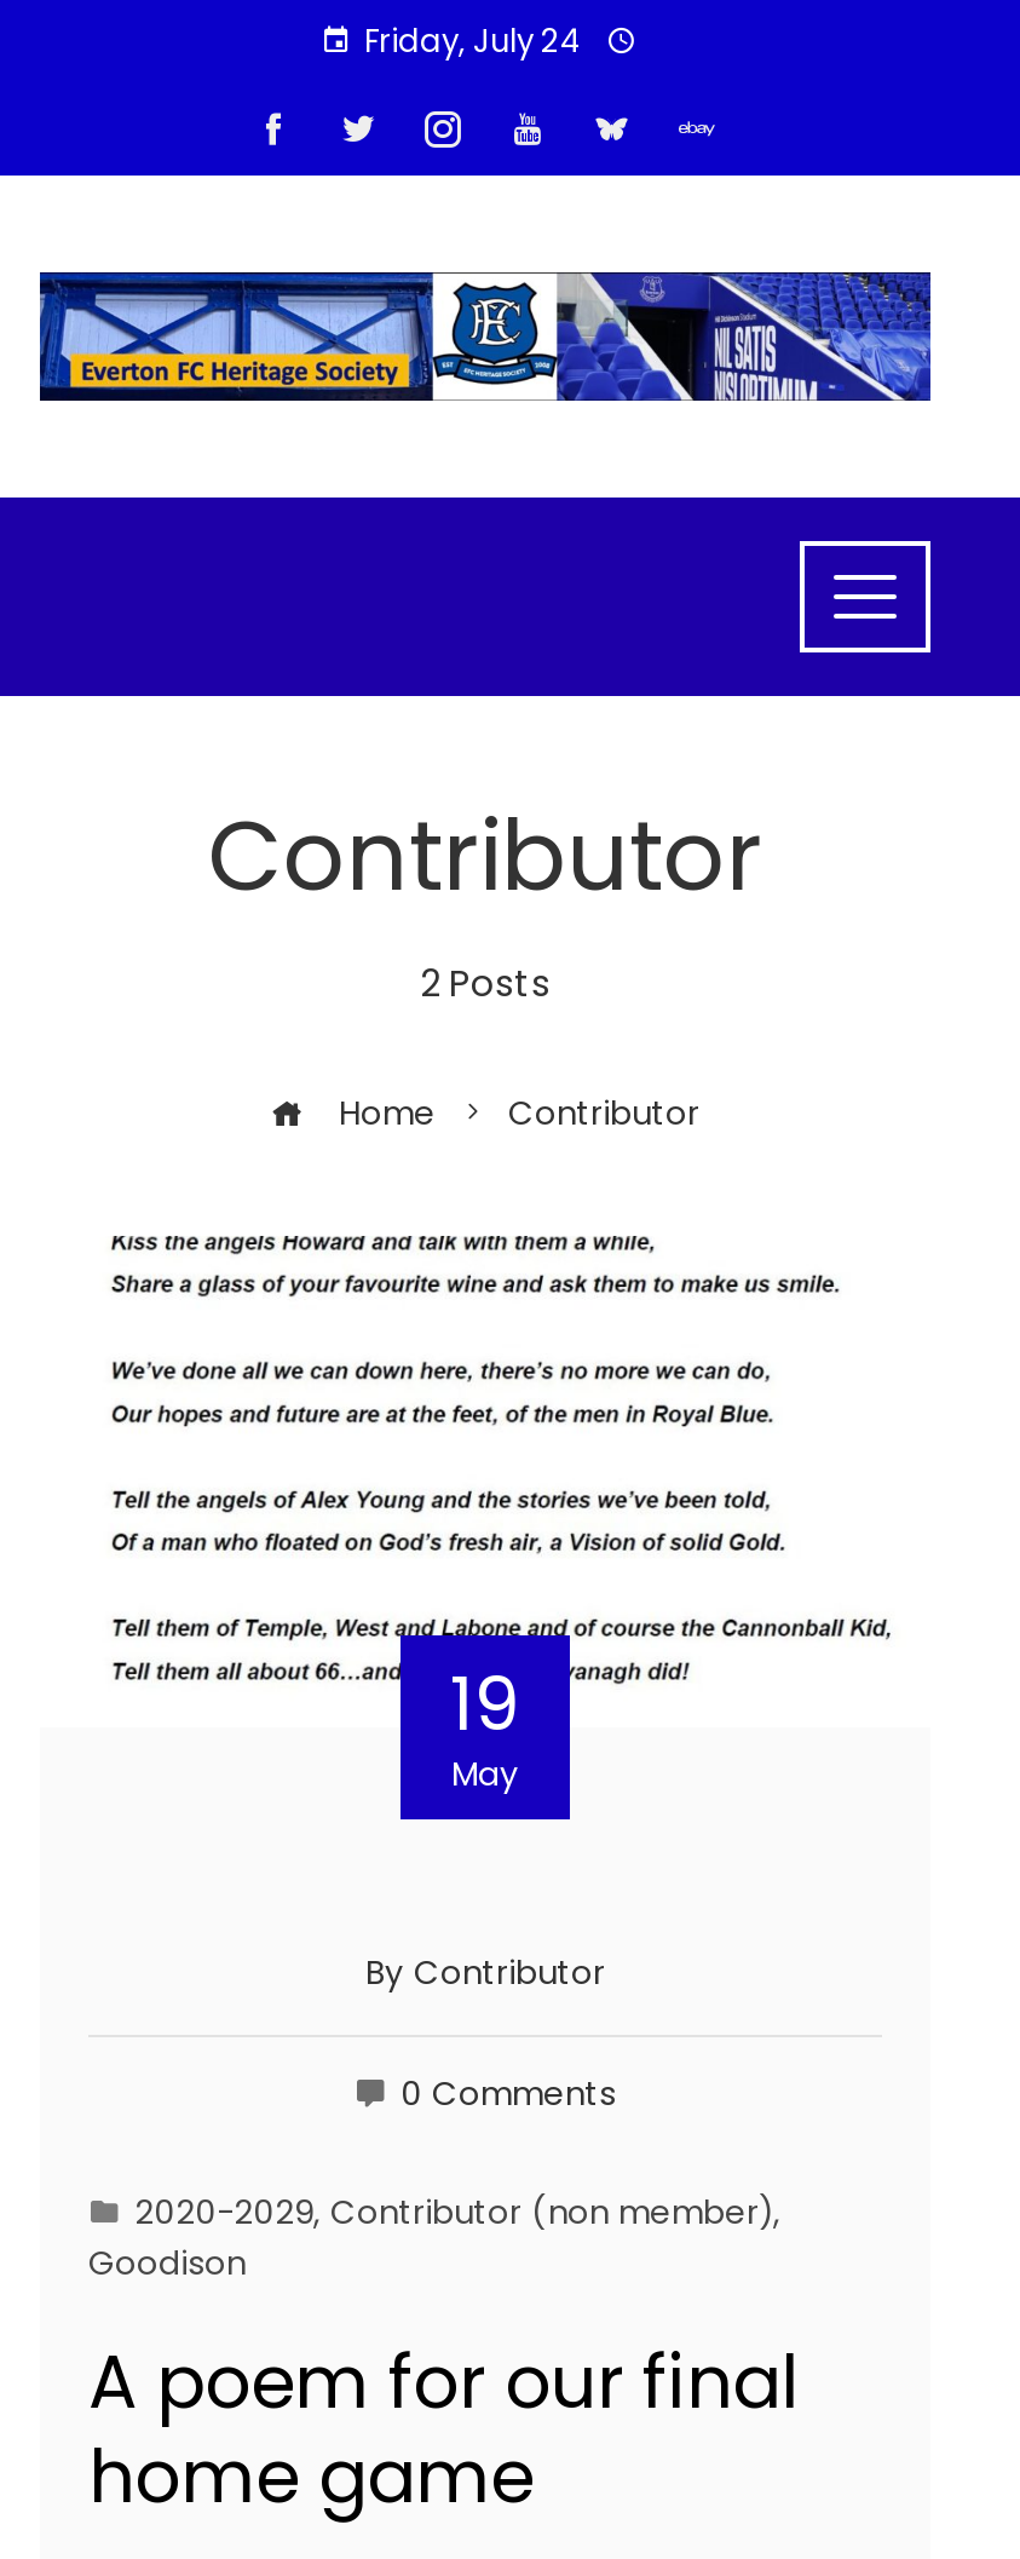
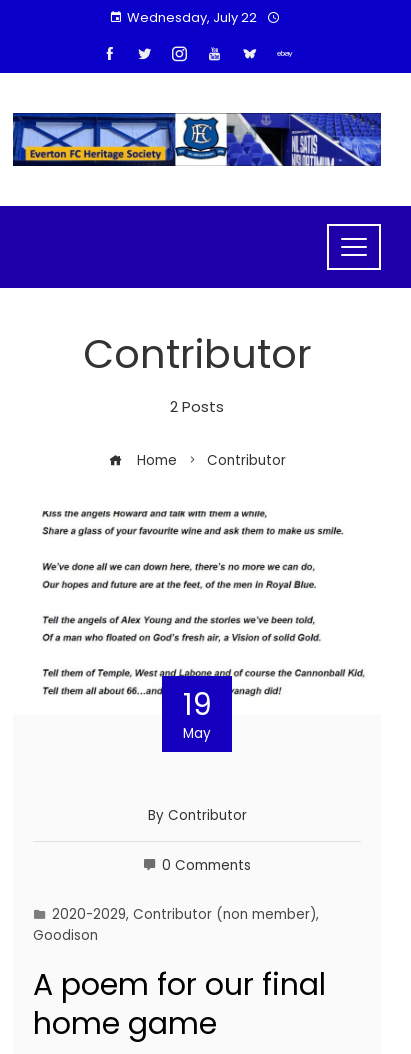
[364,18,582,64] Friday, July 24 -> [127,8,257,27] Wednesday, July 22

